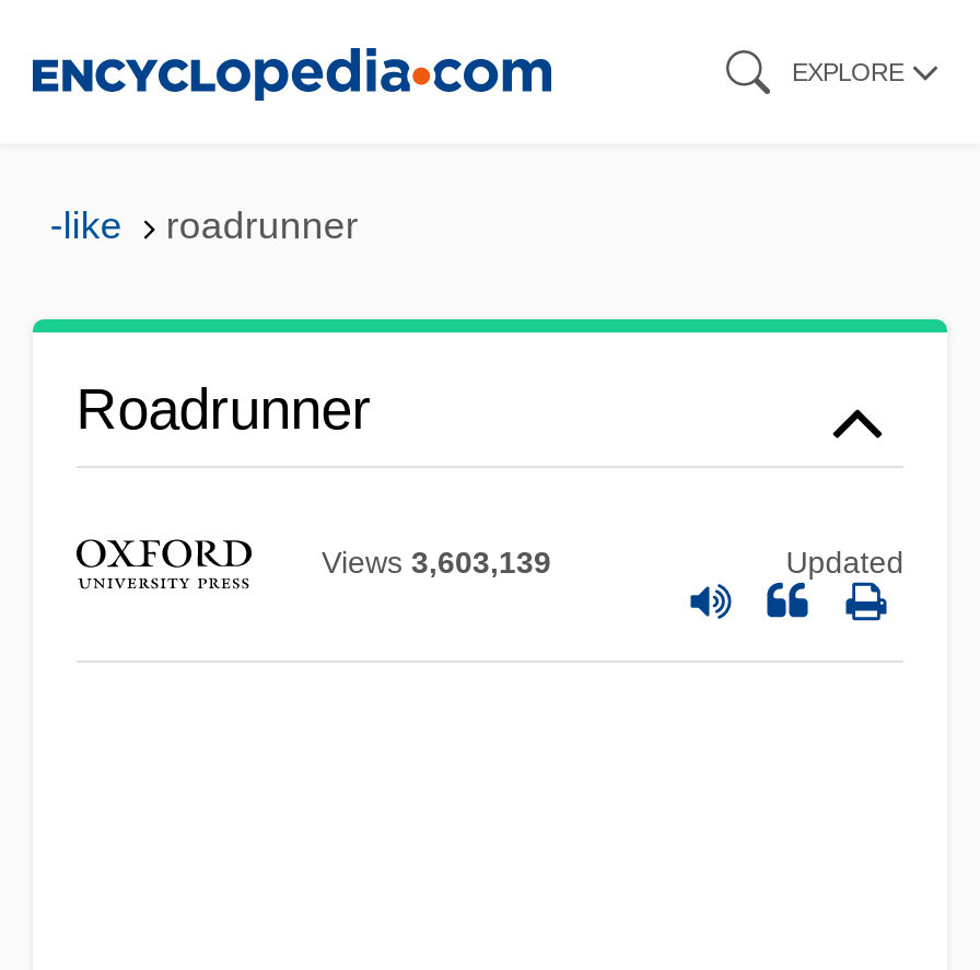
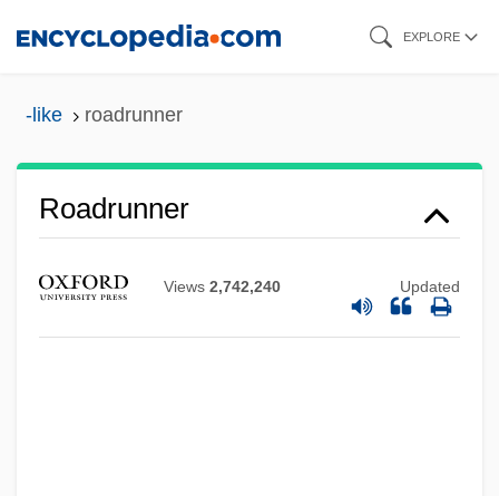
[322,546,551,581] Views 3,603,139 -> [164,278,281,296] Views 2,742,240

